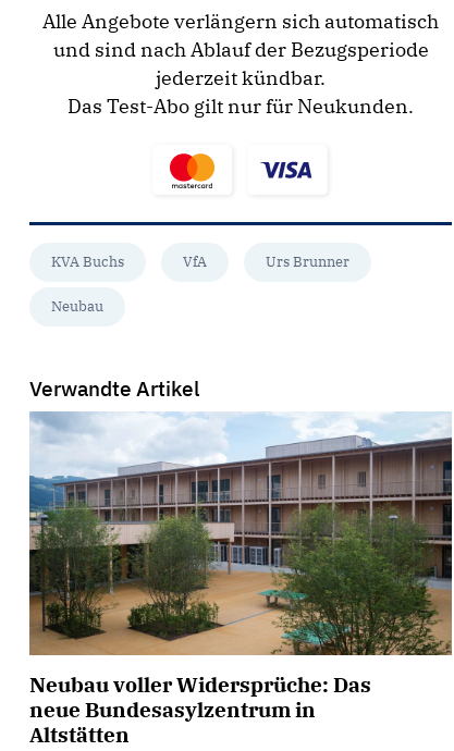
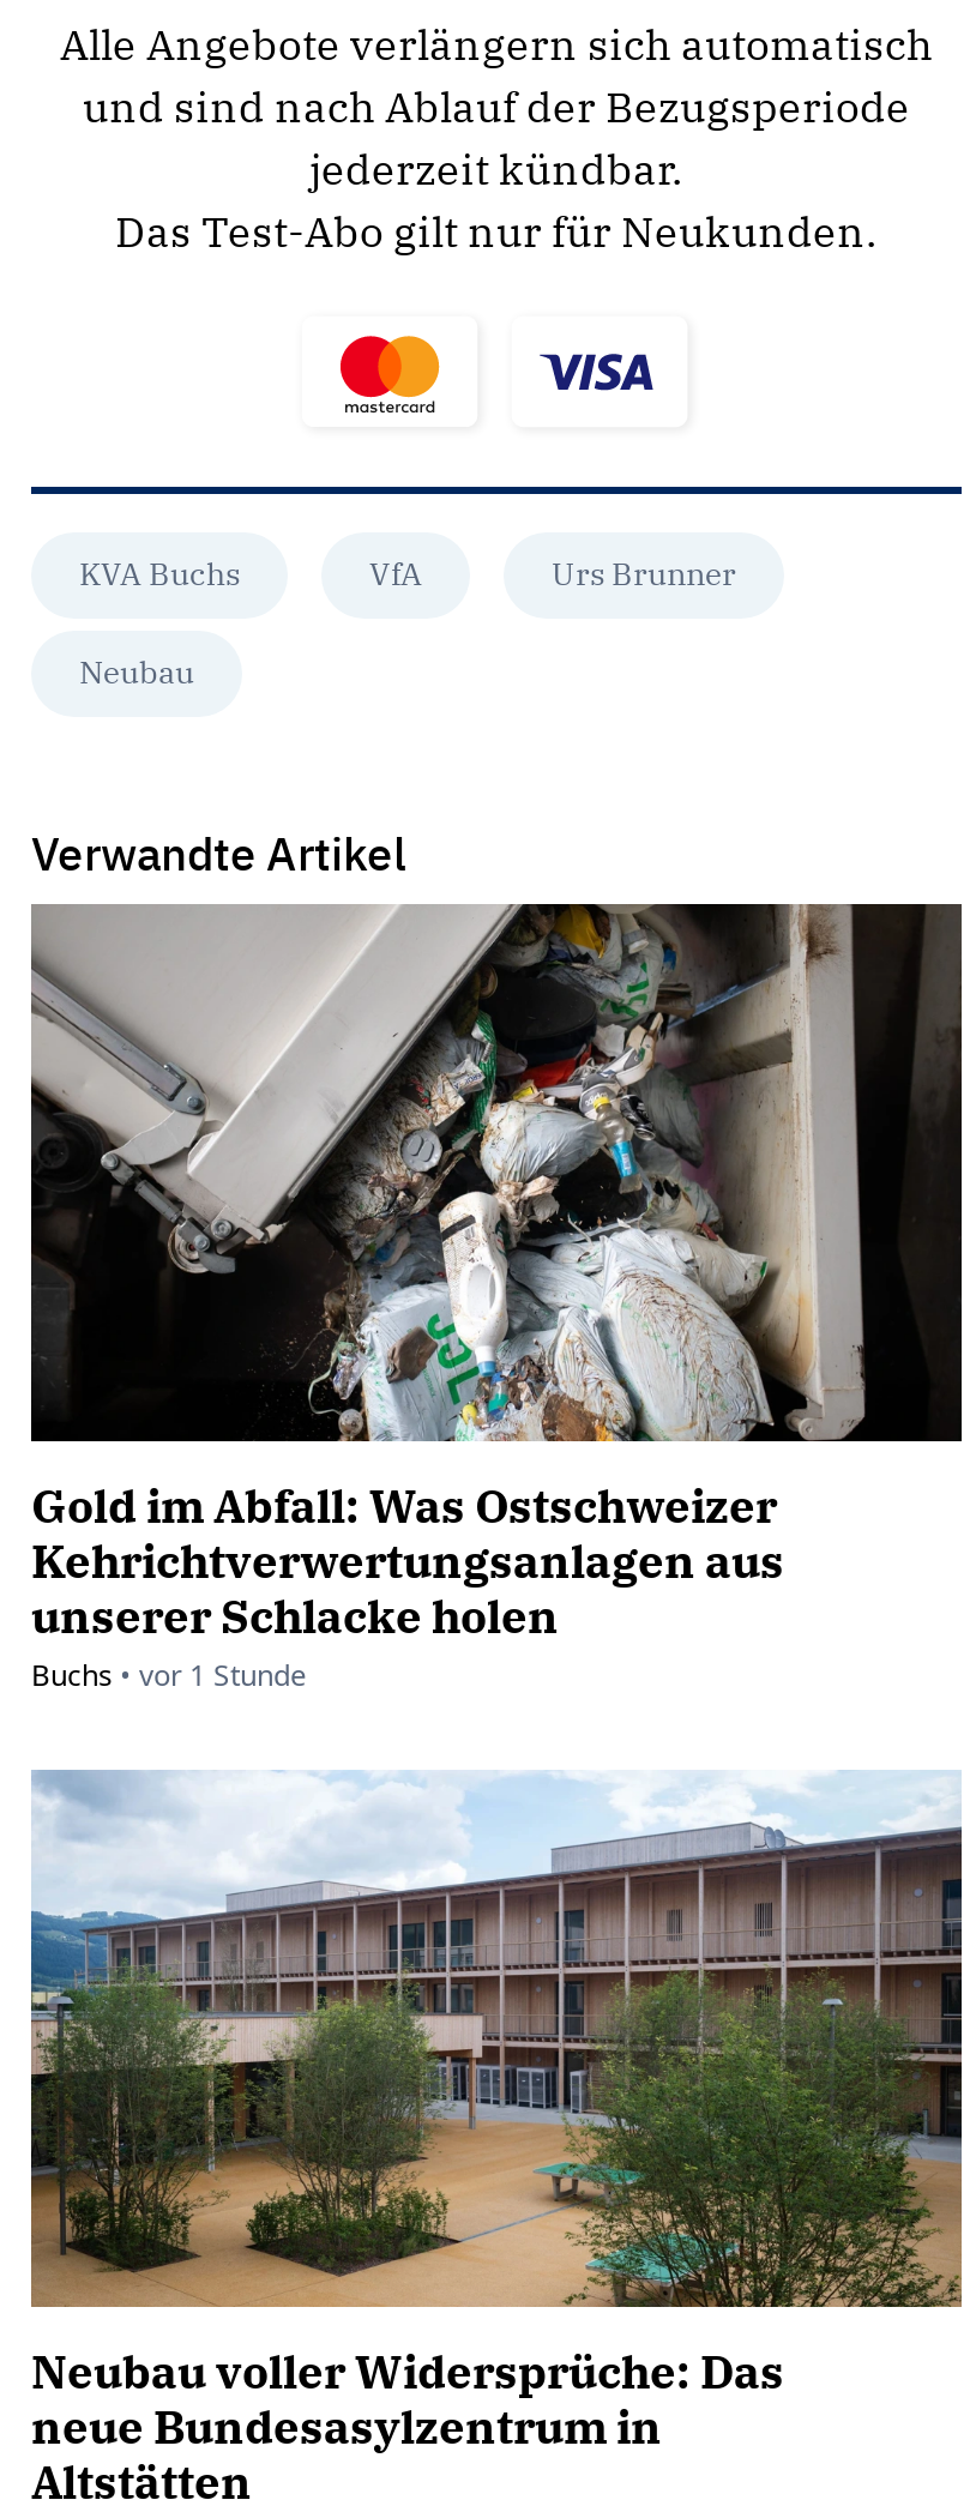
none -> [29,902,964,1696] [image] | Gold im Abfall: Was Ostschweizer | Kehrichtverwertungsanlagen aus | unserer Schlacke holen | Buchs • vor 1 Stunde

